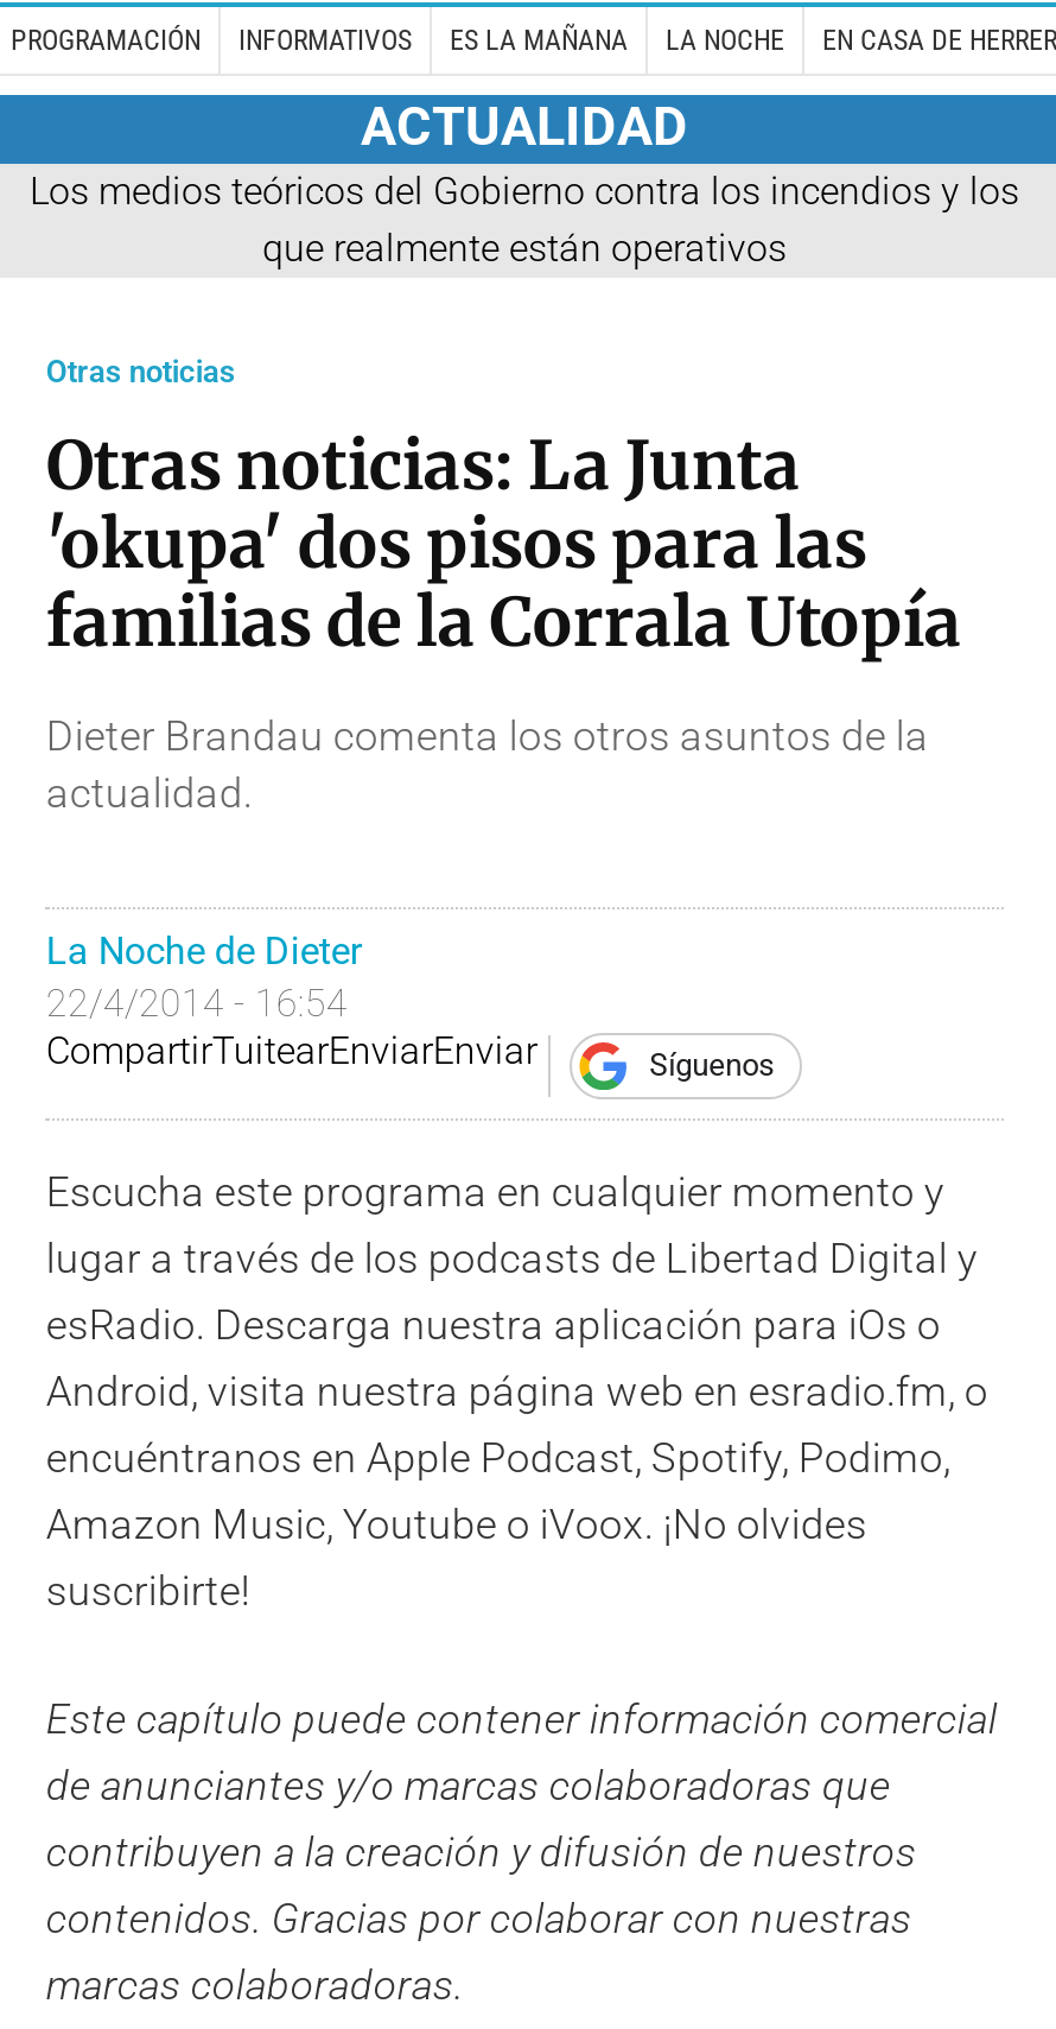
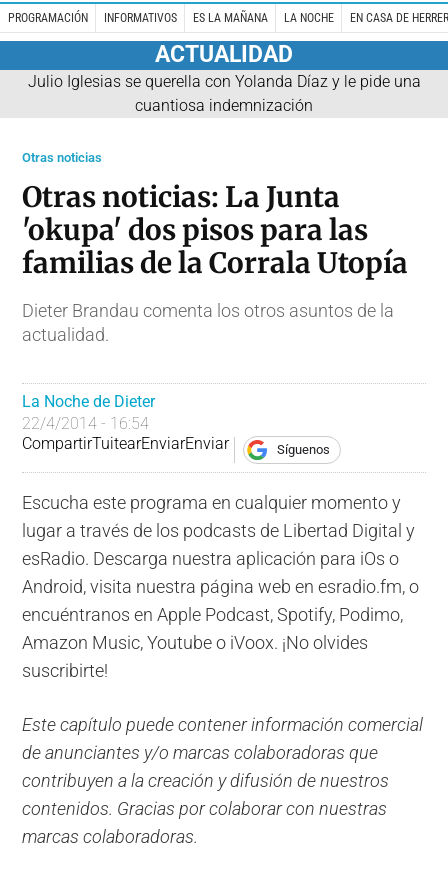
[30,168,1019,270] Los medios teóricos del Gobierno contra los incendios y los | que realmente están operativos -> [27,72,420,115] Julio Iglesias se querella con Yolanda Díaz y le pide una | cuantiosa indemnización

